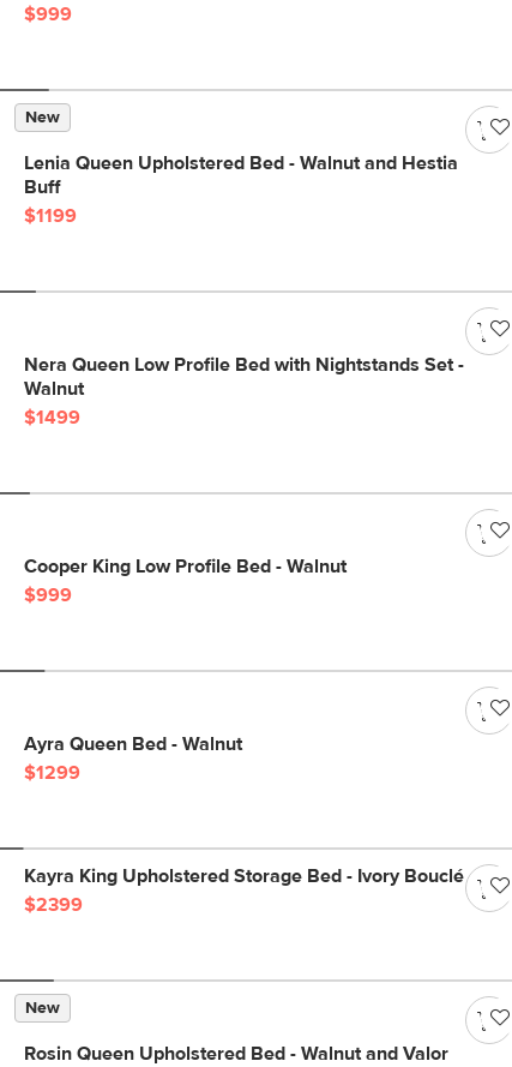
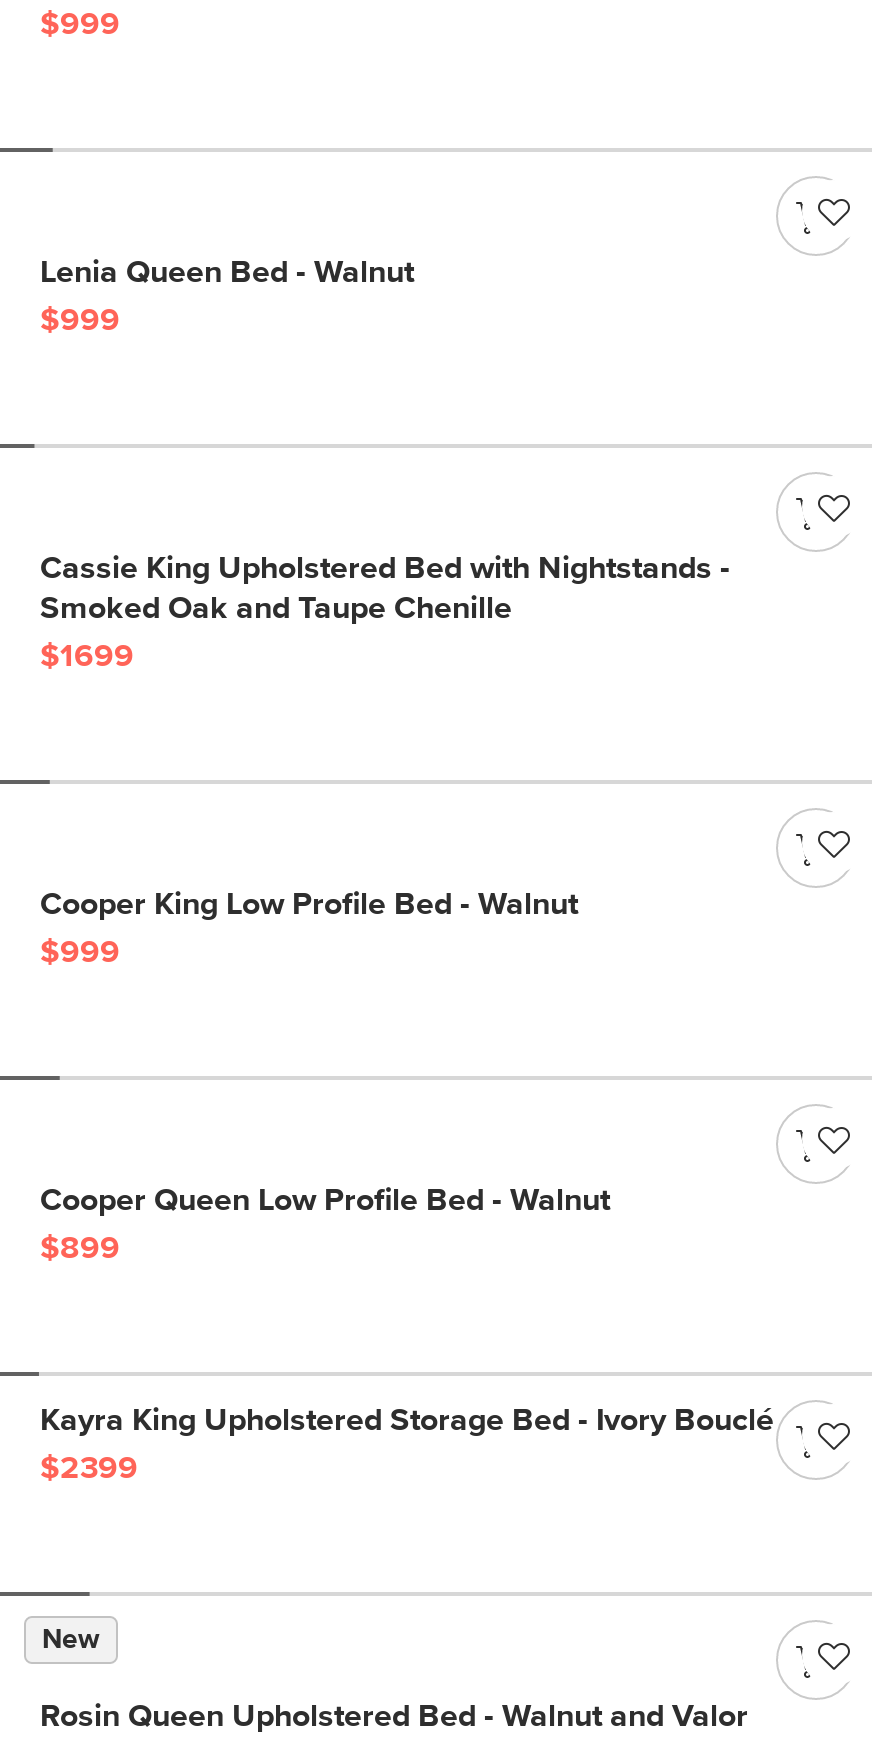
[24,109,458,226] New | Lenia Queen Upholstered Bed - Walnut and Hestia | Buff | $1199 -> [40,256,414,336] Lenia Queen Bed - Walnut | $999
[24,355,464,427] Nera Queen Low Profile Bed with Nightstands Set - | Walnut | $1499 -> [40,552,730,672] Cassie King Upholstered Bed with Nightstands - | Smoked Oak and Taupe Chenille | $1699
[24,735,242,754] Ayra Queen Bed - Walnut -> [40,1184,610,1216] Cooper Queen Low Profile Bed - Walnut
[24,763,80,783] $1299 -> [40,1232,120,1264] $899

